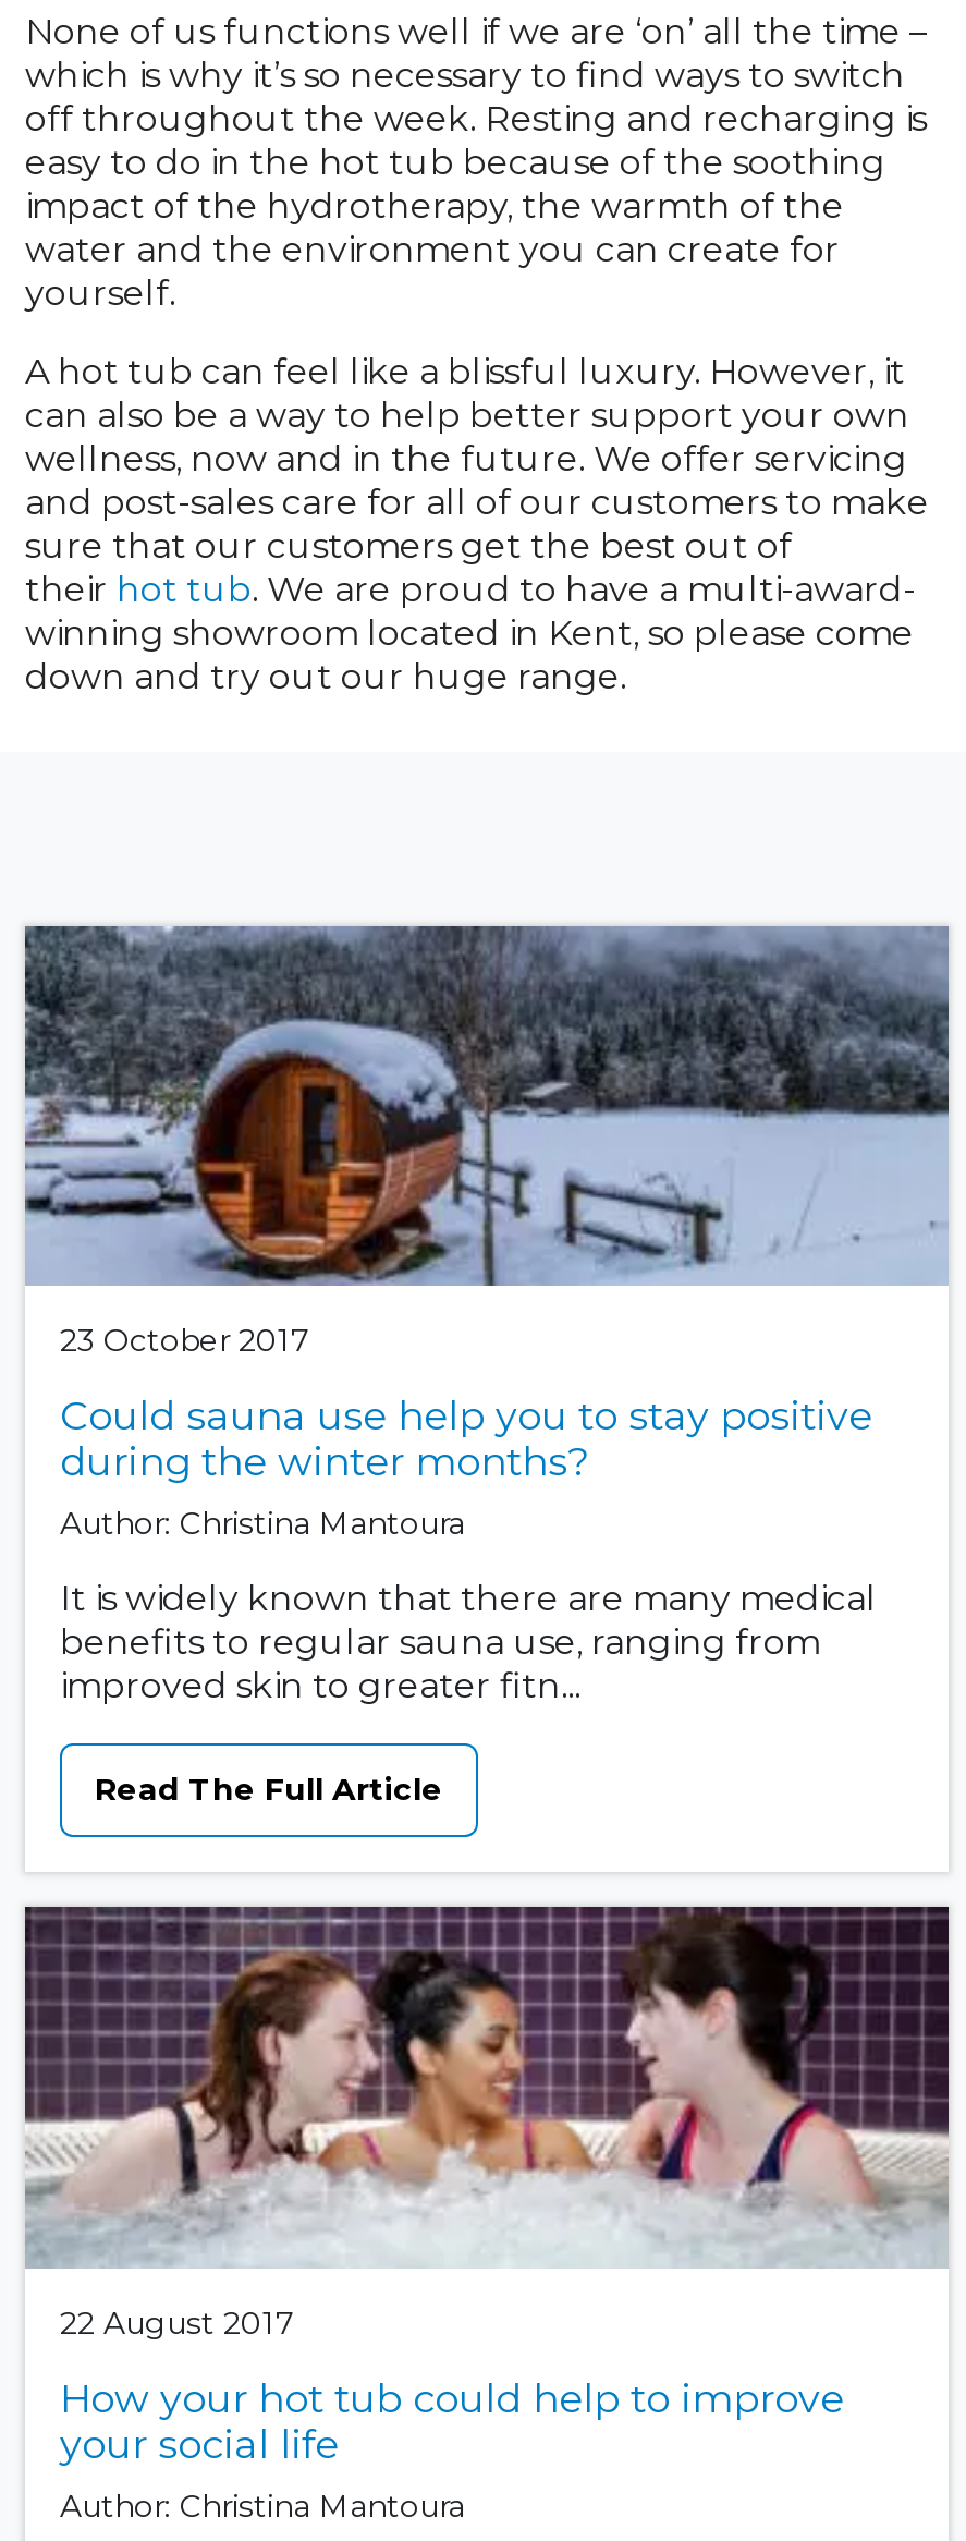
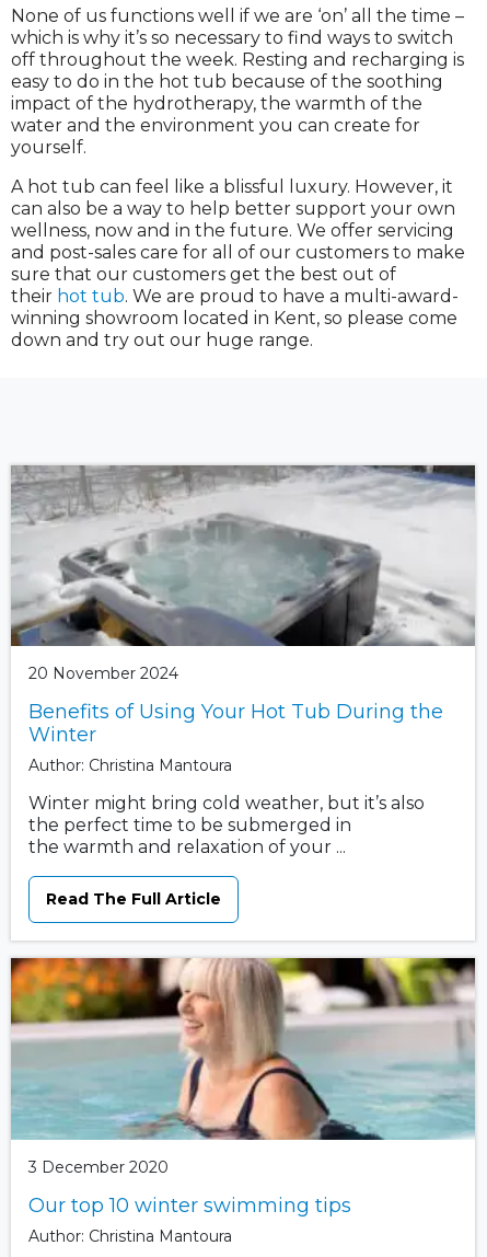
[23,926,951,1361] [image] | 23 October 2017 -> [10,465,475,684] [image] | 20 November 2024
[60,1393,872,1487] Could sauna use help you to stay positive | during the winter months? -> [28,700,443,747] Benefits of Using Your Hot Tub During the | Winter
[60,1579,877,1707] It is widely known that there are many medical | benefits to regular sauna use, ranging from | improved skin to greater fitn... -> [28,793,425,858] Winter might bring cold weather, but it’s also | the perfect time to be submerged in | the warmth and relaxation of your ...
[23,1905,951,2342] [image] | 22 August 2017 -> [10,957,475,1177] [image] | 3 December 2020
[60,2375,844,2468] How your hot tub could help to improve | your social life -> [28,1193,351,1217] Our top 10 winter swimming tips

